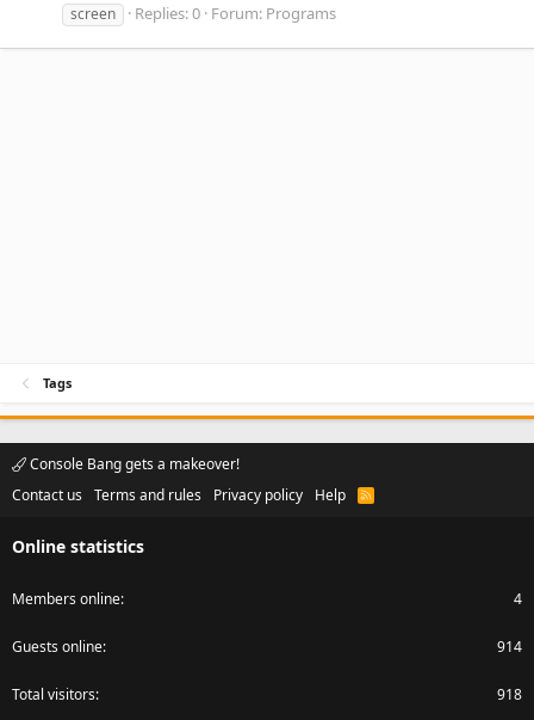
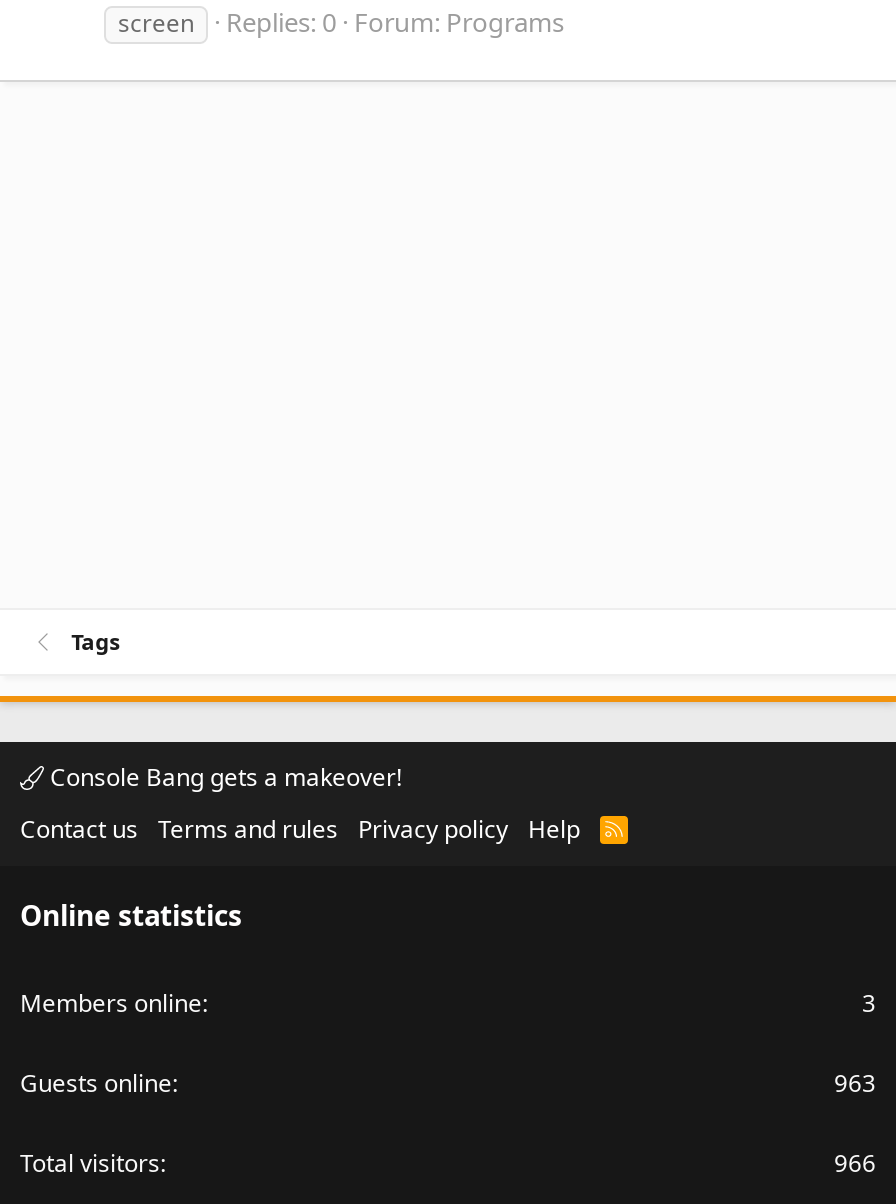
[514,589,522,609] 4 -> [862,986,876,1020] 3
[497,637,522,657] 914 -> [834,1066,876,1100] 963
[497,684,522,705] 918 -> [834,1146,876,1180] 966

